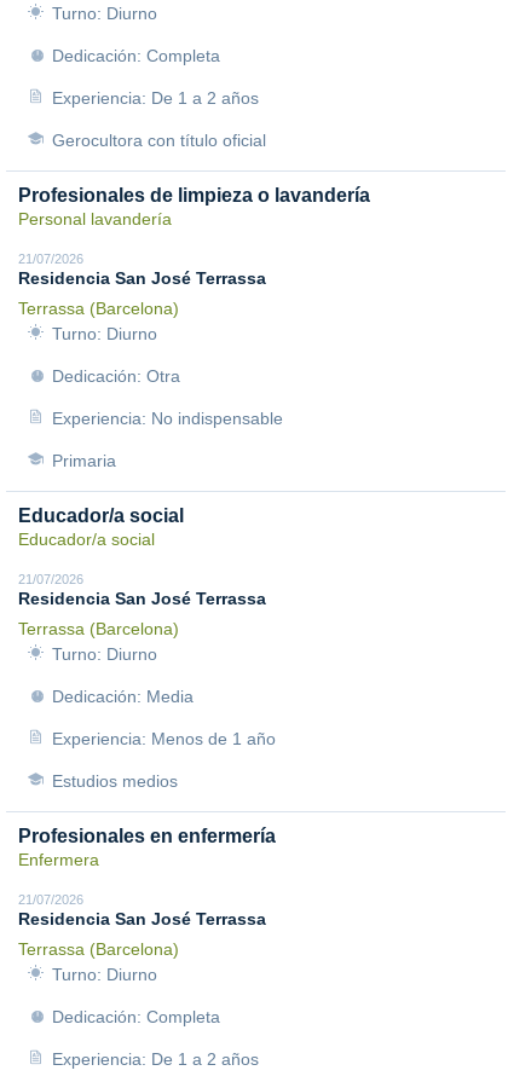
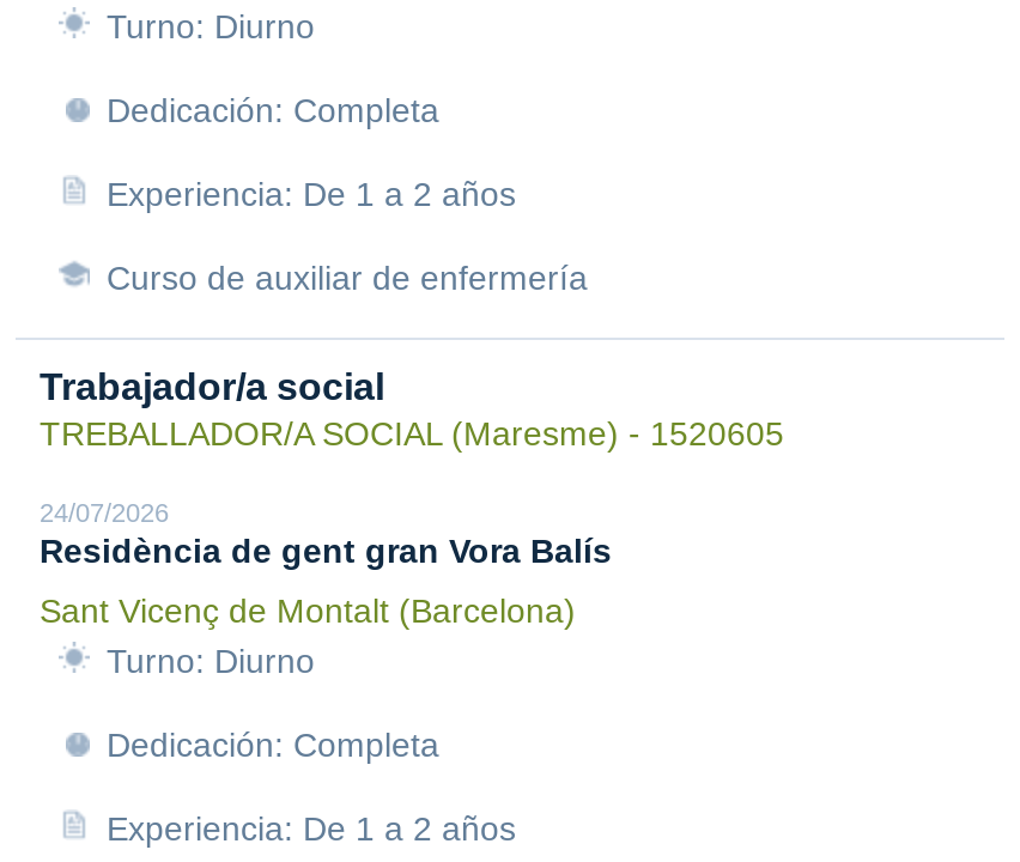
[18,131,370,959] Gerocultora con título oficial | Profesionales de limpieza o lavandería | Personal lavandería | 21/07/2026 | Residencia San José Terrassa | Terrassa (Barcelona) | Turno: Diurno | Dedicación: Otra | Experiencia: No indispensable | Primaria | Educador/a social | Educador/a social | 21/07/2026 | Residencia San José Terrassa | Terrassa (Barcelona) | Turno: Diurno | Dedicación: Media | Experiencia: Menos de 1 año | Estudios medios | Profesionales en enfermería | Enfermera | 21/07/2026 | Residencia San José Terrassa | Terrassa (Barcelona) -> [40,259,784,630] Curso de auxiliar de enfermería | Trabajador/a social | TREBALLADOR/A SOCIAL (Maresme) - 1520605 | 24/07/2026 | Residència de gent gran Vora Balís | Sant Vicenç de Montalt (Barcelona)

